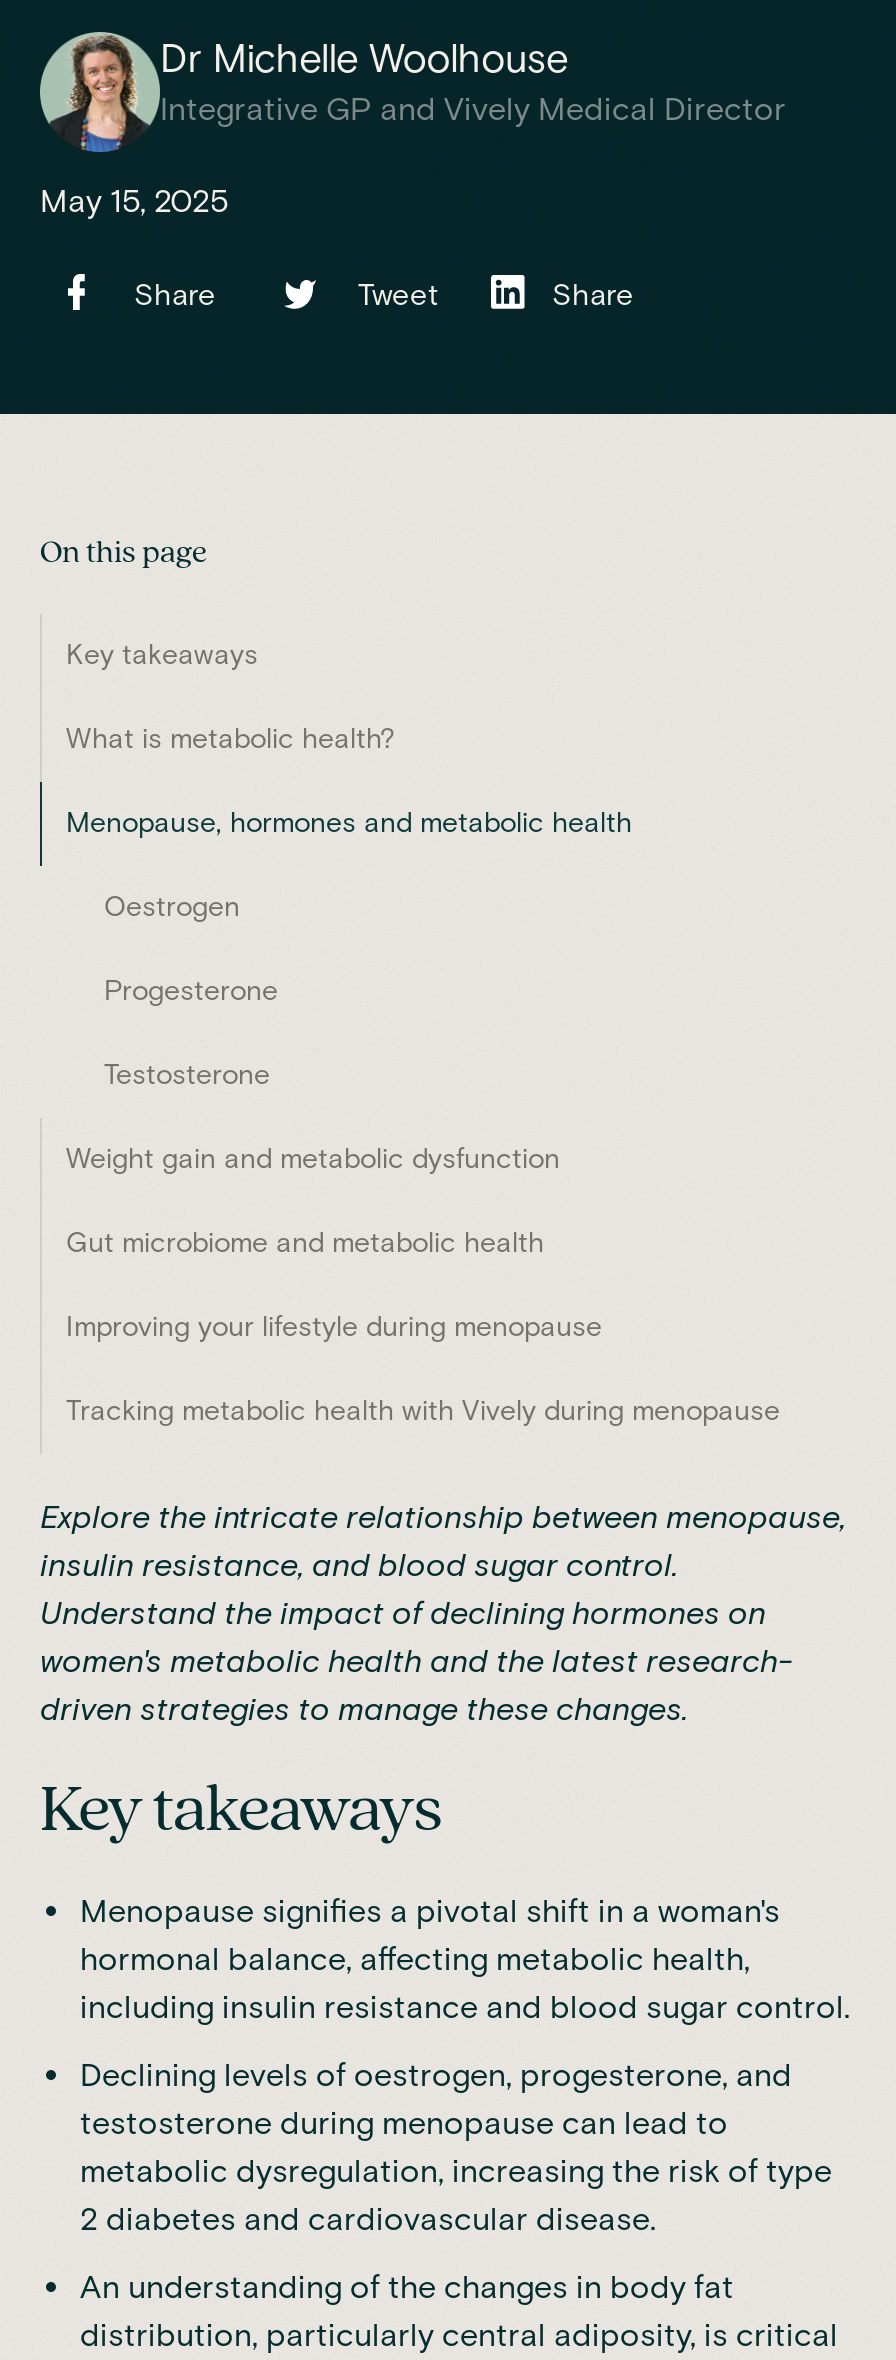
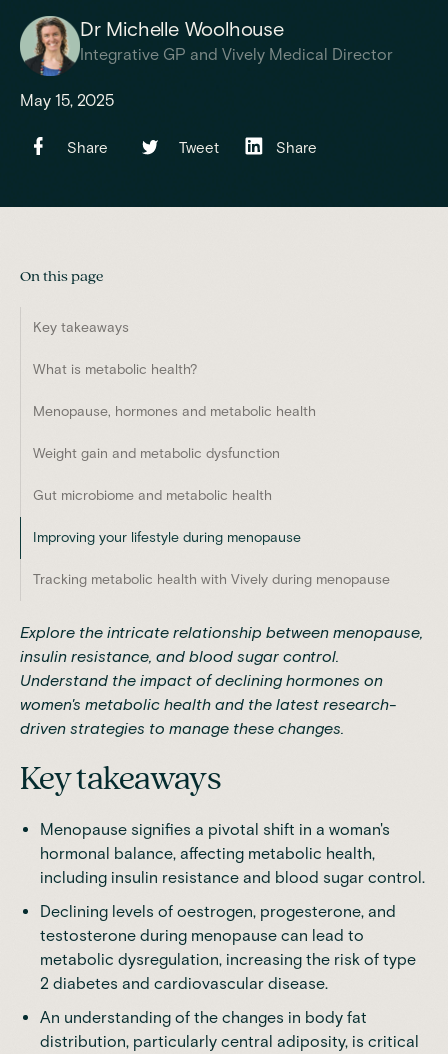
[104,890,278,1092] Oestrogen | Progesterone | Testosterone -> none

